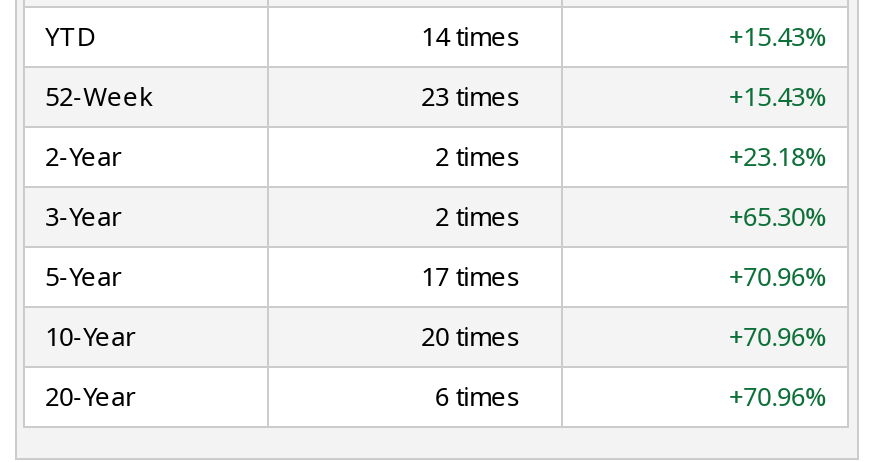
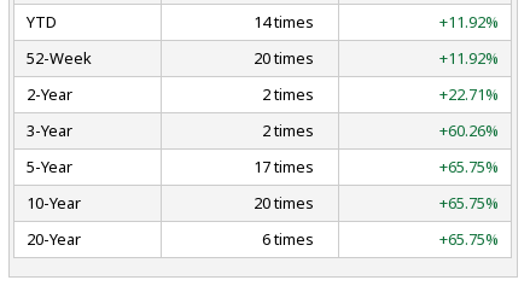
[729,18,827,54] +15.43% -> [440,11,499,32] +11.92%
[421,78,521,114] 23 times -> [254,47,314,69] 20 times
[729,78,827,114] +15.43% -> [440,47,499,69] +11.92%
[729,138,827,174] +23.18% -> [440,83,499,105] +22.71%
[729,198,827,234] +65.30% -> [440,119,499,141] +60.26%
[729,258,827,294] +70.96% -> [440,155,499,177] +65.75%
[729,318,827,354] +70.96% -> [440,192,499,213] +65.75%
[729,378,827,414] +70.96% -> [440,228,499,250] +65.75%

